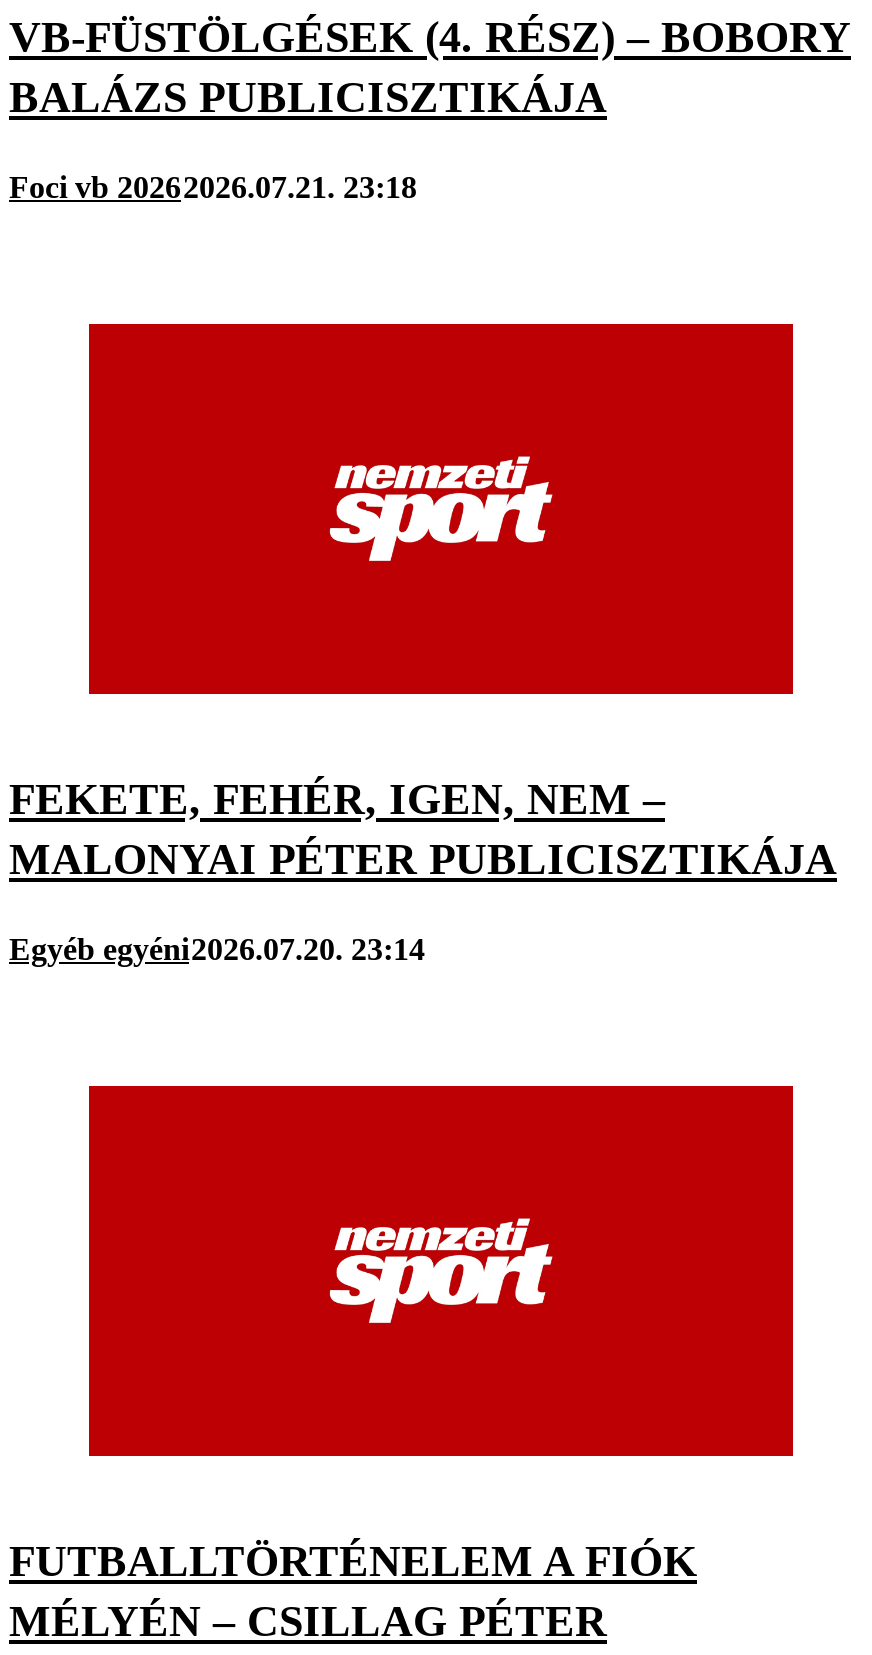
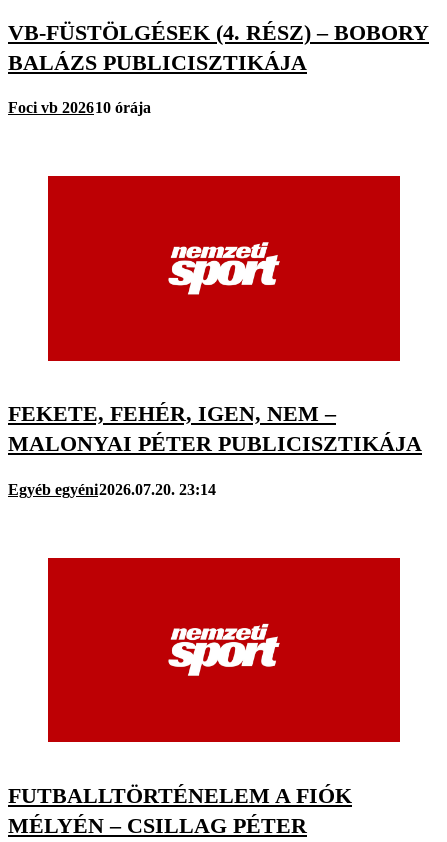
[9,170,417,204] Foci vb 20262026.07.21. 23:18 -> [8,99,151,116] Foci vb 202610 órája

